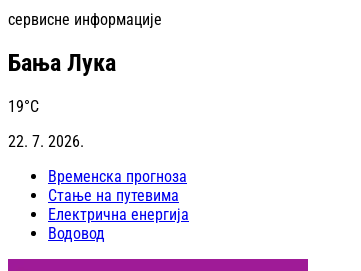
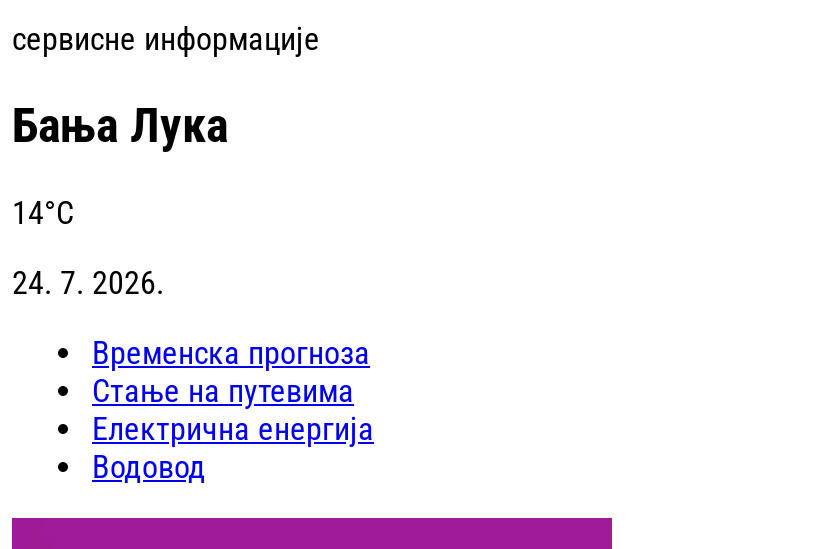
[8,97,39,116] 19°C -> [12,194,74,232] 14°C
[8,132,84,151] 22. 7. 2026. -> [12,264,164,302] 24. 7. 2026.

